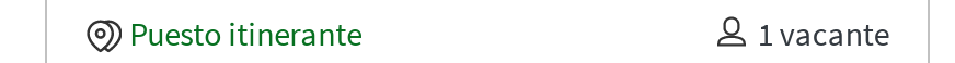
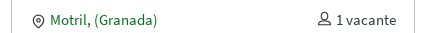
[129,12,362,53] Puesto itinerante -> [50,10,158,29] Motril, (Granada)

